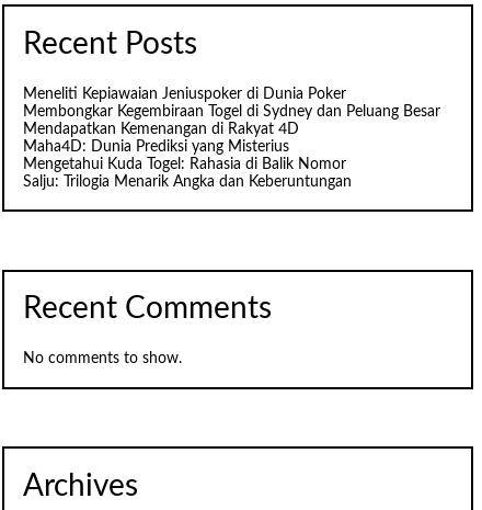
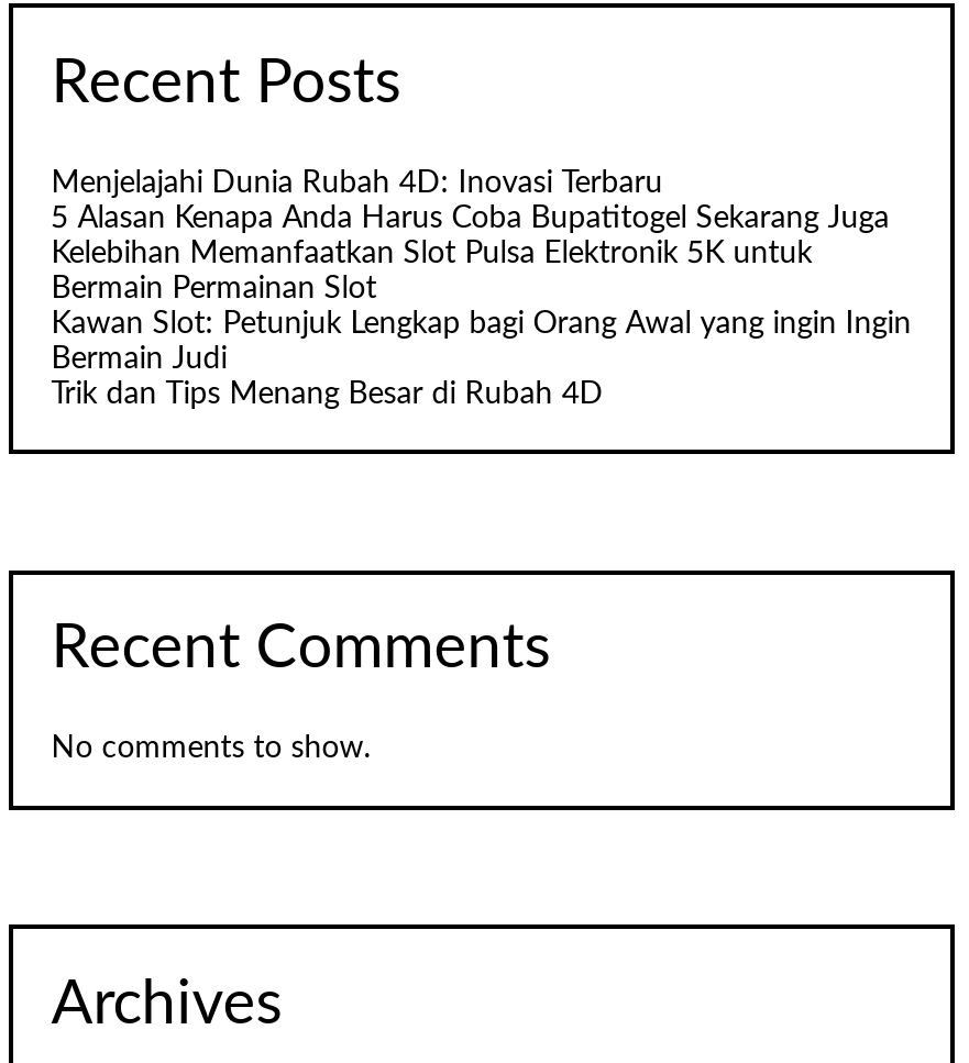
[23,86,441,189] Meneliti Kepiawaian Jeniuspoker di Dunia Poker | Membongkar Kegembiraan Togel di Sydney dan Peluang Besar | Mendapatkan Kemenangan di Rakyat 4D | Maha4D: Dunia Prediksi yang Misterius | Mengetahui Kuda Togel: Rahasia di Balik Nomor | Salju: Trilogia Menarik Angka dan Keberuntungan -> [51,167,911,409] Menjelajahi Dunia Rubah 4D: Inovasi Terbaru | 5 Alasan Kenapa Anda Harus Coba Bupatitogel Sekarang Juga | Kelebihan Memanfaatkan Slot Pulsa Elektronik 5K untuk | Bermain Permainan Slot | Kawan Slot: Petunjuk Lengkap bagi Orang Awal yang ingin Ingin | Bermain Judi | Trik dan Tips Menang Besar di Rubah 4D

